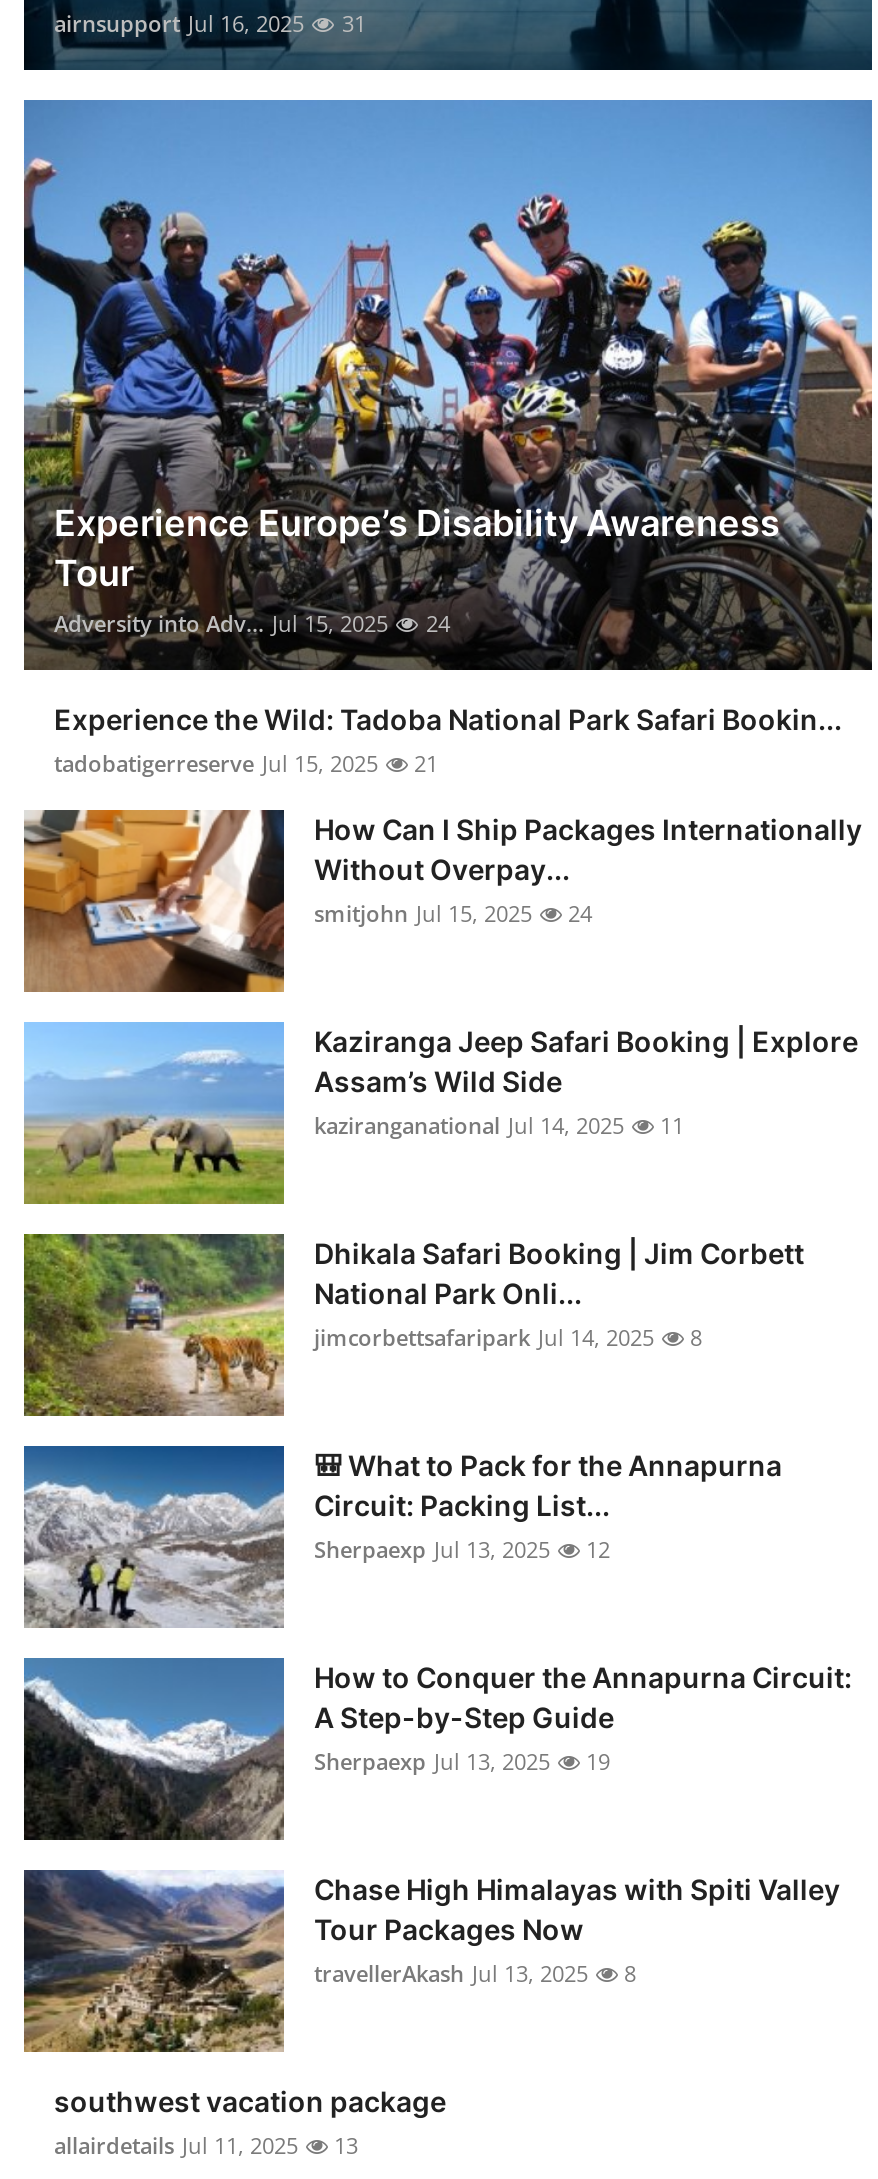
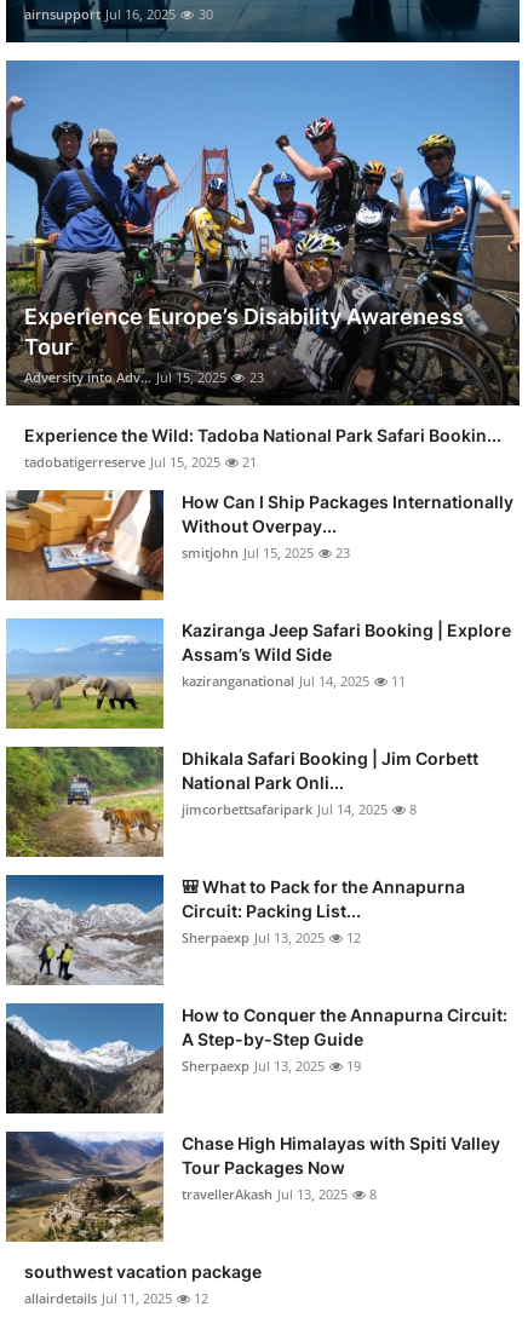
[54,8,366,38] airnsupport Jul 16, 2025 31 -> [24,5,213,23] airnsupport Jul 16, 2025 30
[54,608,450,638] Adversity into Adv... Jul 15, 2025 24 -> [24,368,264,386] Adversity into Adv... Jul 15, 2025 23
[314,898,592,928] smitjohn Jul 15, 2025 24 -> [182,543,350,561] smitjohn Jul 15, 2025 23
[54,2130,358,2160] allairdetails Jul 11, 2025 13 -> [24,1289,208,1307] allairdetails Jul 11, 2025 12

